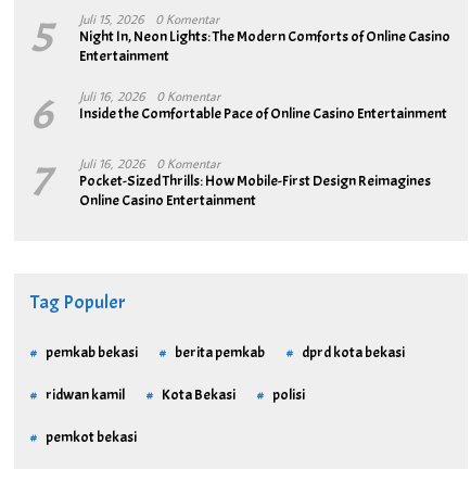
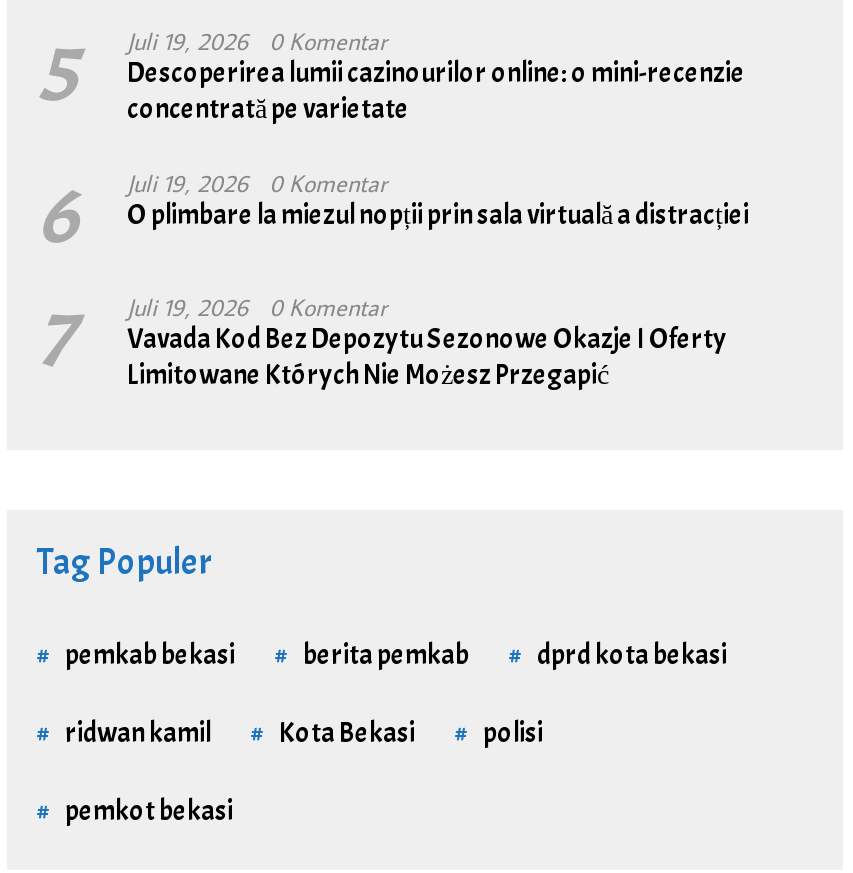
[79,11,144,28] Juli 15, 2026 -> [127,26,249,56] Juli 19, 2026
[79,28,450,66] Night In, Neon Lights: The Modern Comforts of Online Casino | Entertainment -> [127,56,745,126] Descoperirea lumii cazinourilor online: o mini-recenzie | concentrată pe varietate
[79,88,145,105] Juli 16, 2026 -> [127,168,249,198] Juli 19, 2026
[79,105,447,123] Inside the Comfortable Pace of Online Casino Entertainment -> [127,198,749,232] O plimbare la miezul nopții prin sala virtuală a distracției
[79,156,145,172] Juli 16, 2026 -> [127,292,249,322] Juli 19, 2026
[79,172,431,210] Pocket-Sized Thrills: How Mobile-First Design Reimagines | Online Casino Entertainment -> [127,322,727,392] Vavada Kod Bez Depozytu Sezonowe Okazje I Oferty | Limitowane Których Nie Możesz Przegapić

